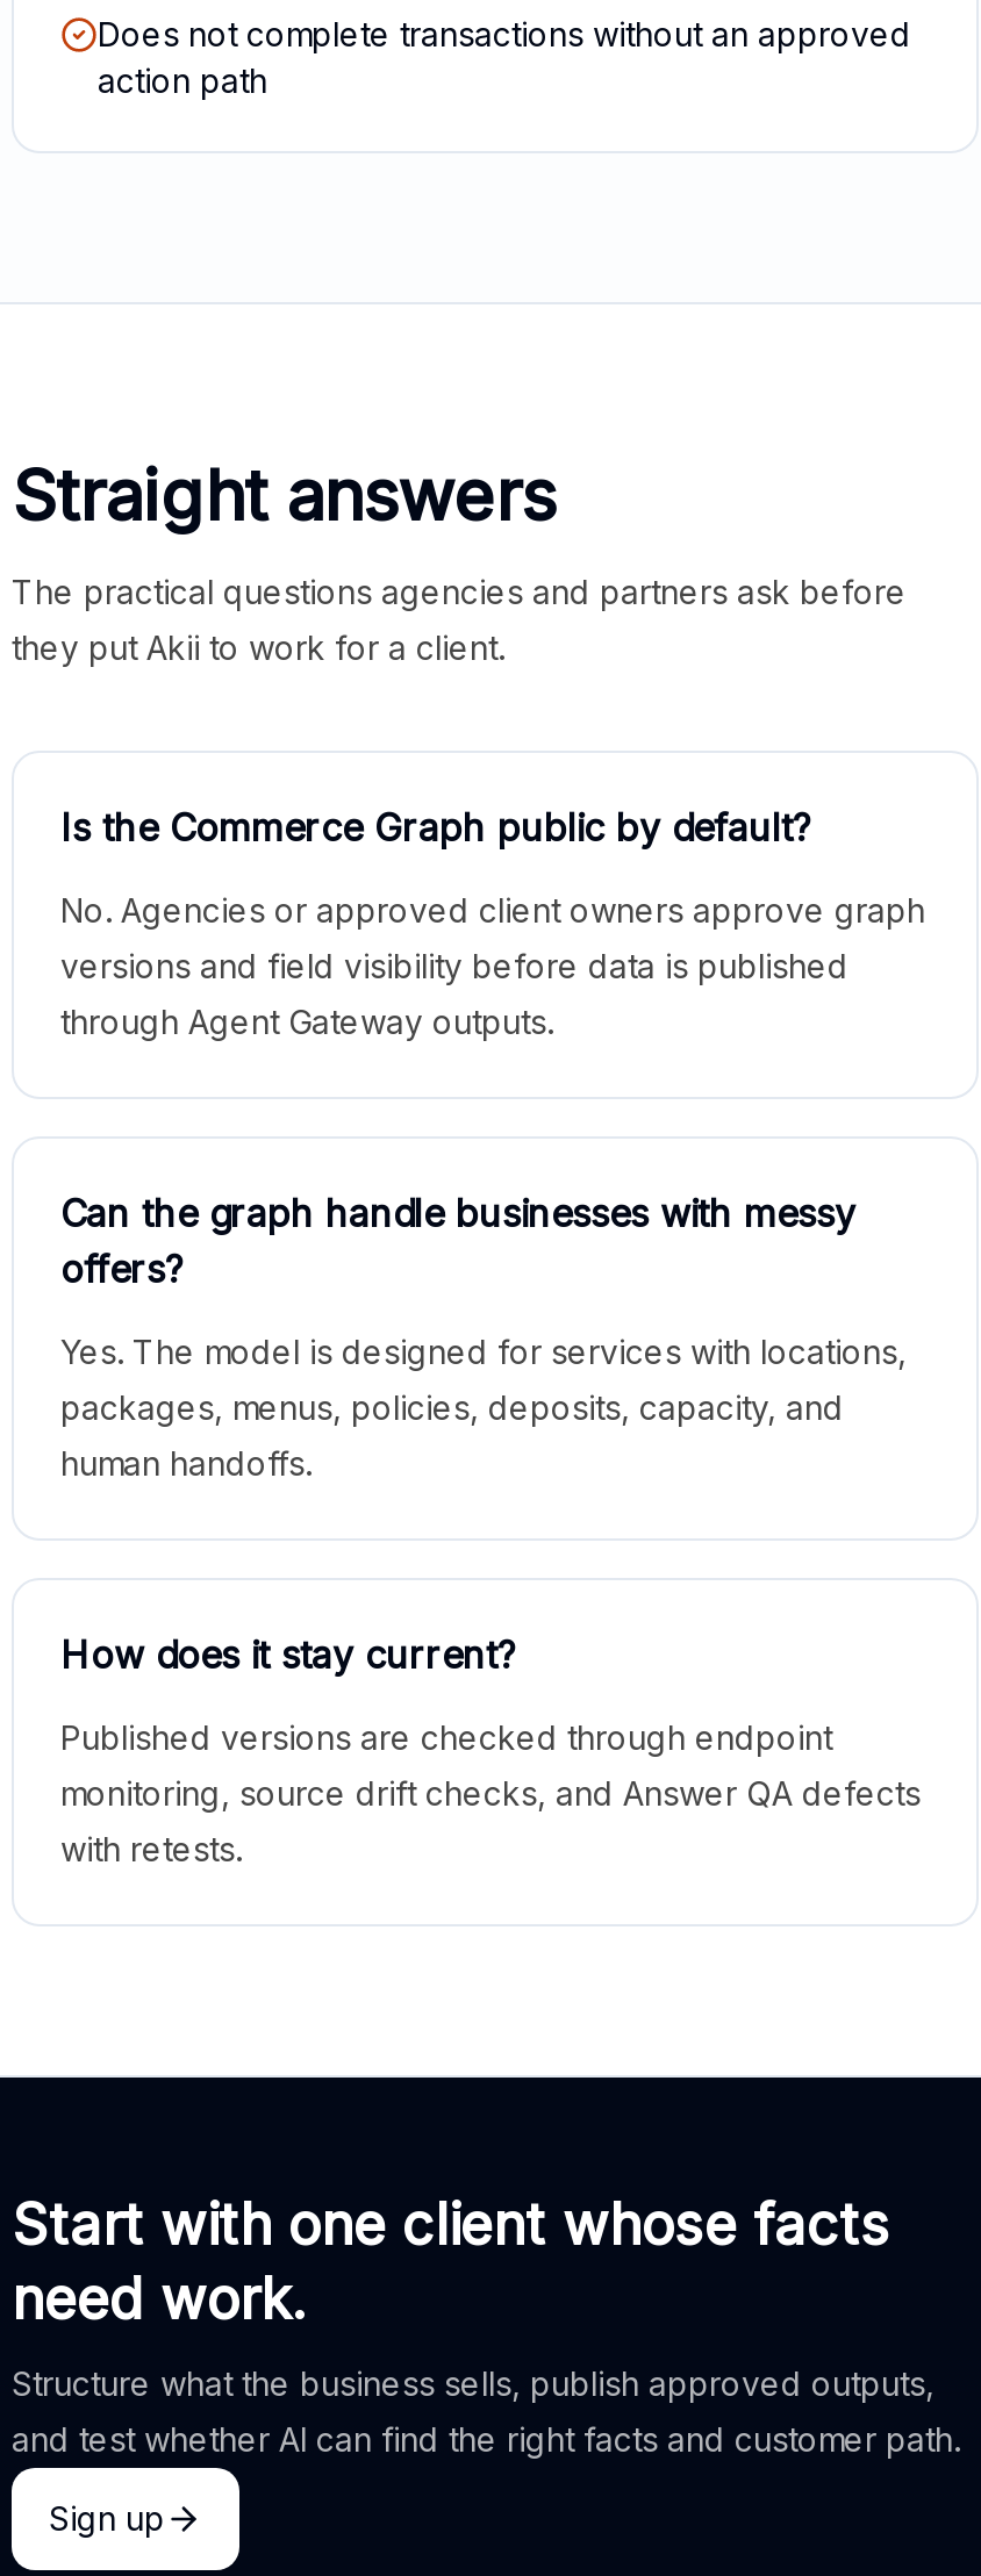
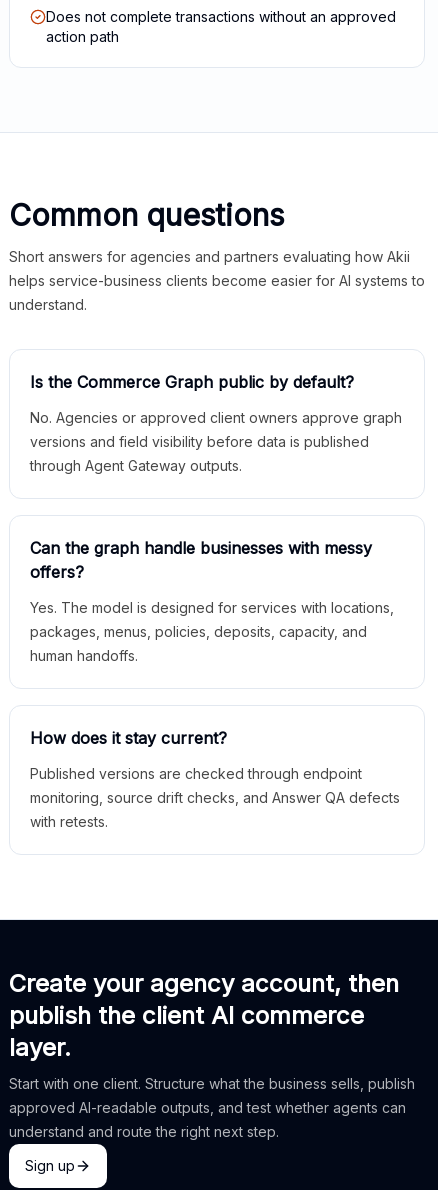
[12,453,907,667] Straight answers | The practical questions agencies and partners ask before | they put Akii to work for a client. -> [9,197,425,313] Common questions | Short answers for agencies and partners evaluating how Akii | helps service-business clients become easier for AI systems to | understand.
[12,2191,960,2459] Start with one client whose facts | need work. | Structure what the business sells, publish approved outputs, | and test whether AI can find the right facts and customer path. -> [9,969,415,1140] Create your agency account, then | publish the client AI commerce | layer. | Start with one client. Structure what the business sells, publish | approved AI-readable outputs, and test whether agents can | understand and route the right next step.

